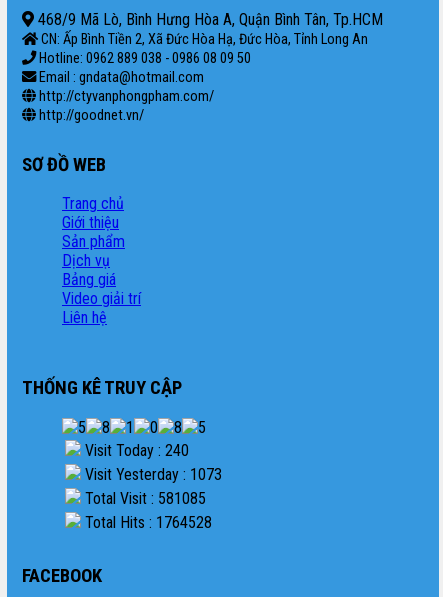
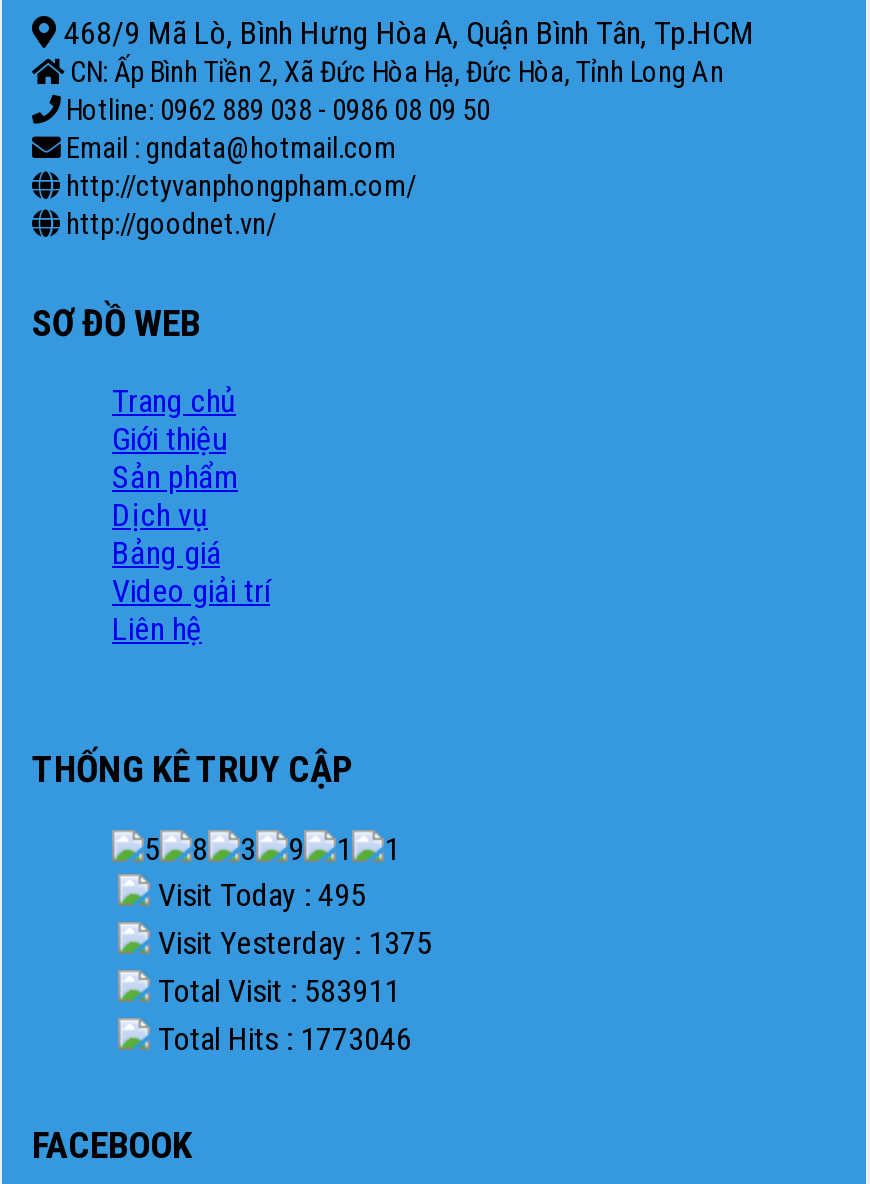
[81,441,189,460] Visit Today : 240 -> [150,876,366,914] Visit Today : 495
[81,465,222,484] Visit Yesterday : 1073 -> [150,924,432,962] Visit Yesterday : 1375
[81,489,206,508] Total Visit : 581085 -> [150,972,400,1010] Total Visit : 583911
[81,513,212,532] Total Hits : 1764528 -> [150,1020,412,1058] Total Hits : 1773046

